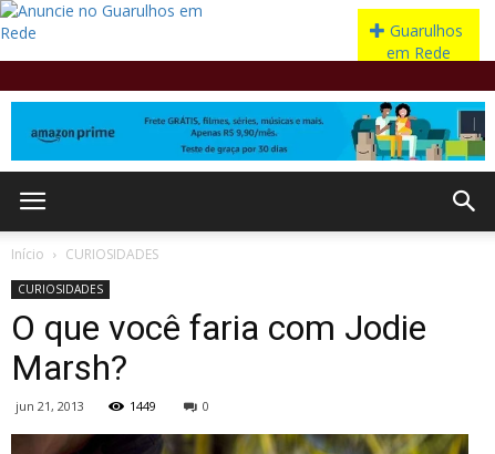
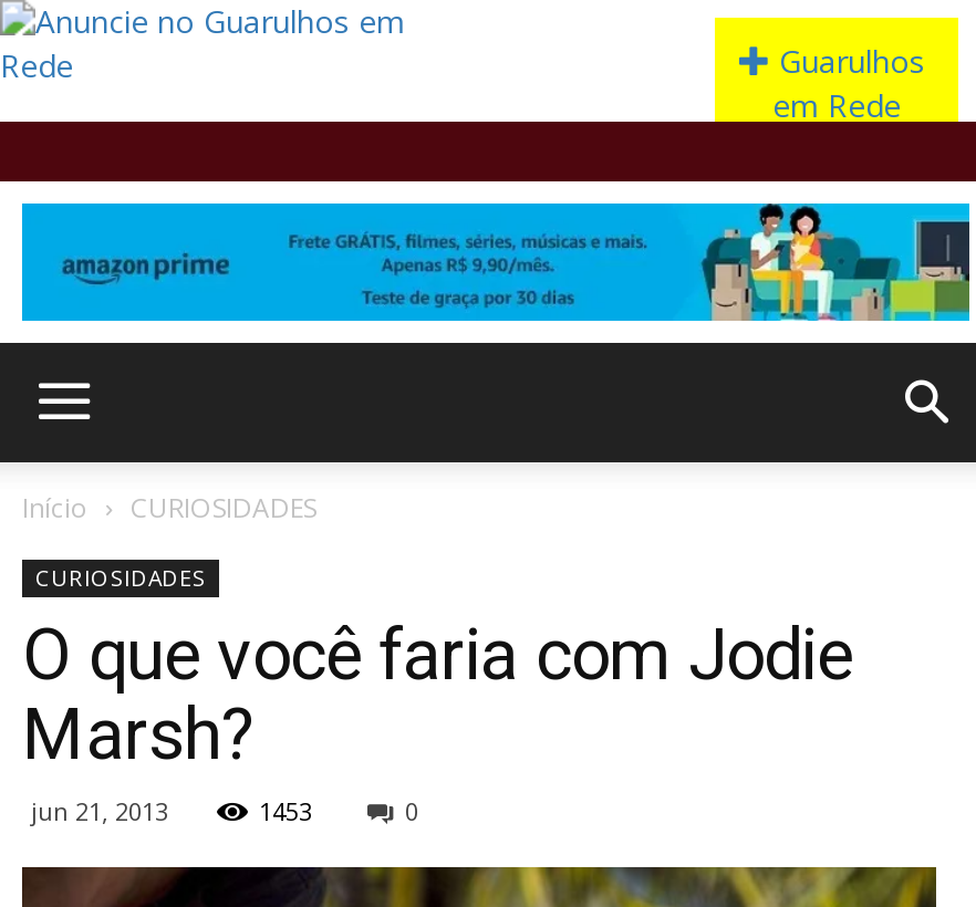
[130,398,156,414] 1449 -> [259,794,312,827] 1453

